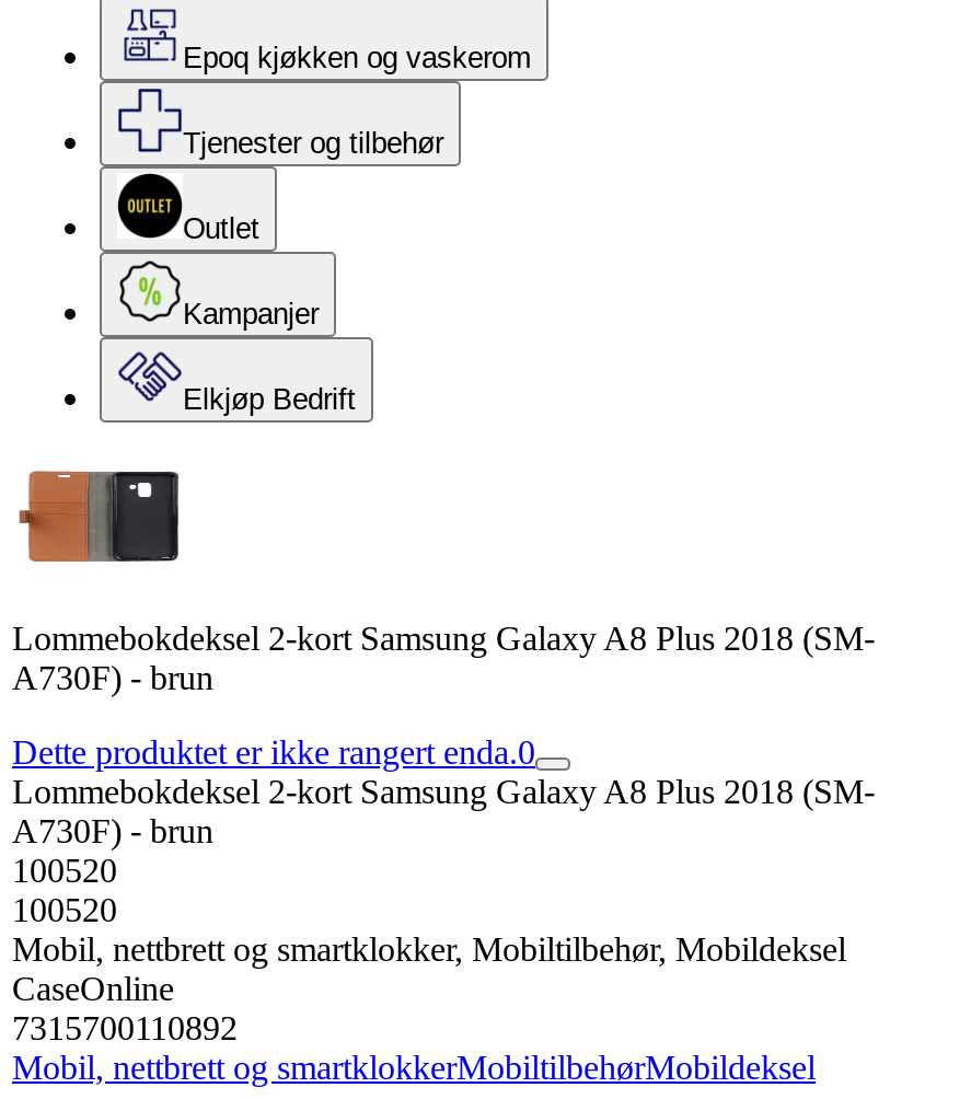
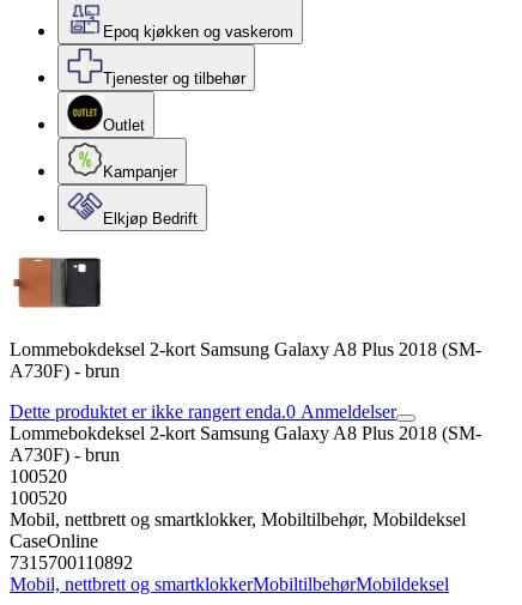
[12,733,535,771] Dette produktet er ikke rangert enda.0 -> [10,401,396,422] Dette produktet er ikke rangert enda.0 Anmeldelser

